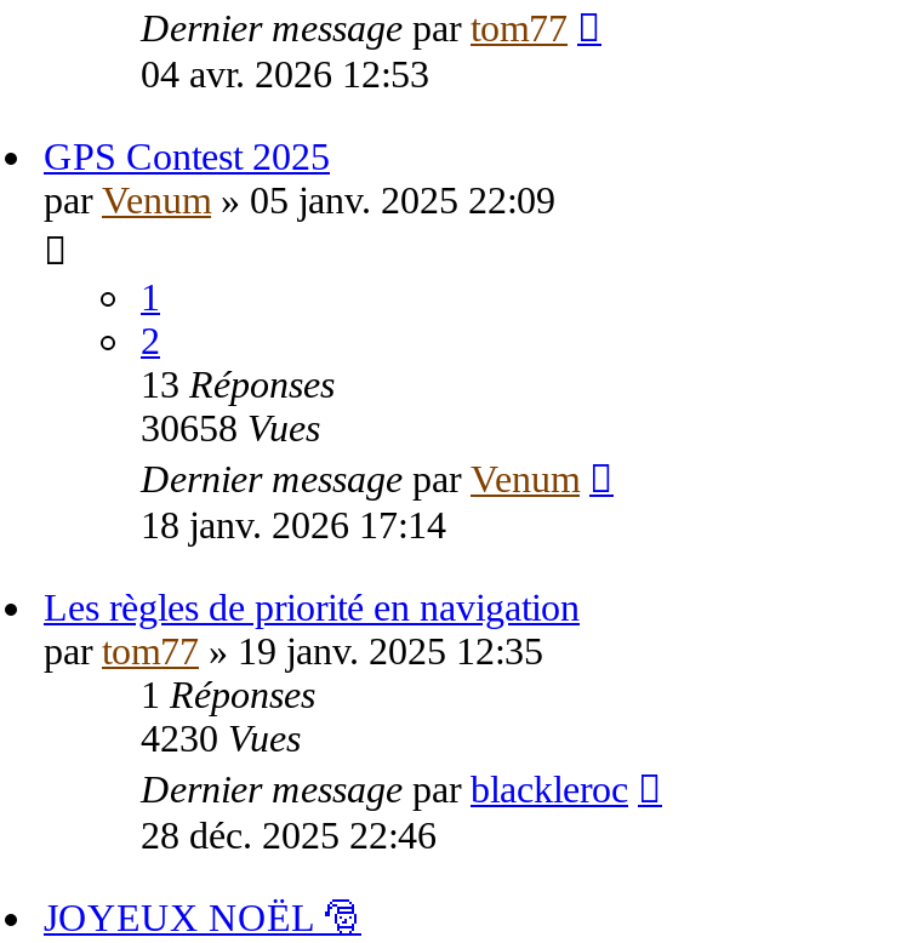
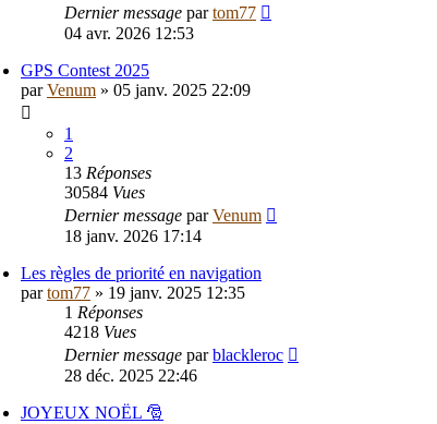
[141,407,320,448] 30658 Vues -> [64,183,145,201] 30584 Vues
[141,717,301,758] 4230 Vues -> [64,322,136,341] 4218 Vues

